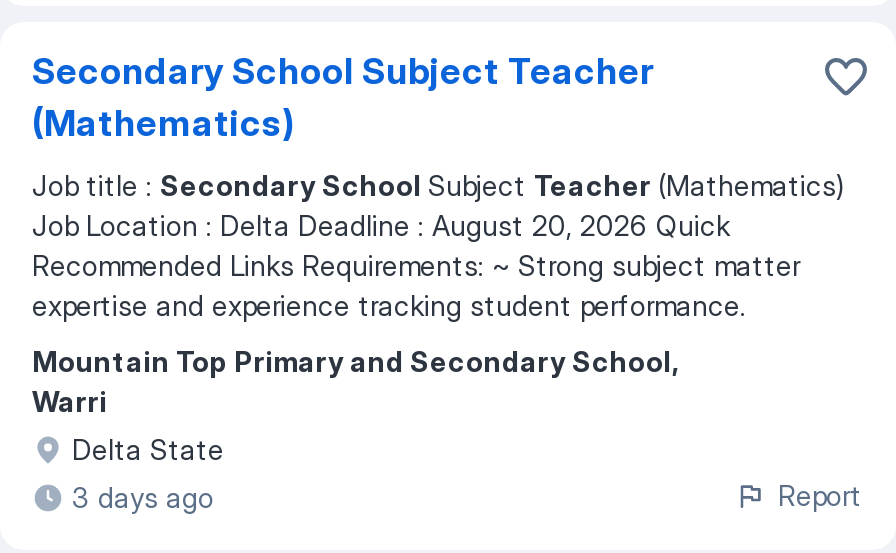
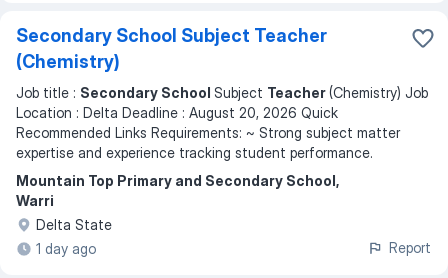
[32,102,294,144] (Mathematics) -> [16,51,120,72] (Chemistry)
[32,168,844,242] Job title : Secondary School Subject Teacher (Mathematics) | Job Location : Delta Deadline : August 20, 2026 Quick -> [16,84,428,121] Job title : Secondary School Subject Teacher (Chemistry) Job | Location : Delta Deadline : August 20, 2026 Quick
[72,480,214,514] 3 days ago -> [36,240,96,257] 1 day ago

